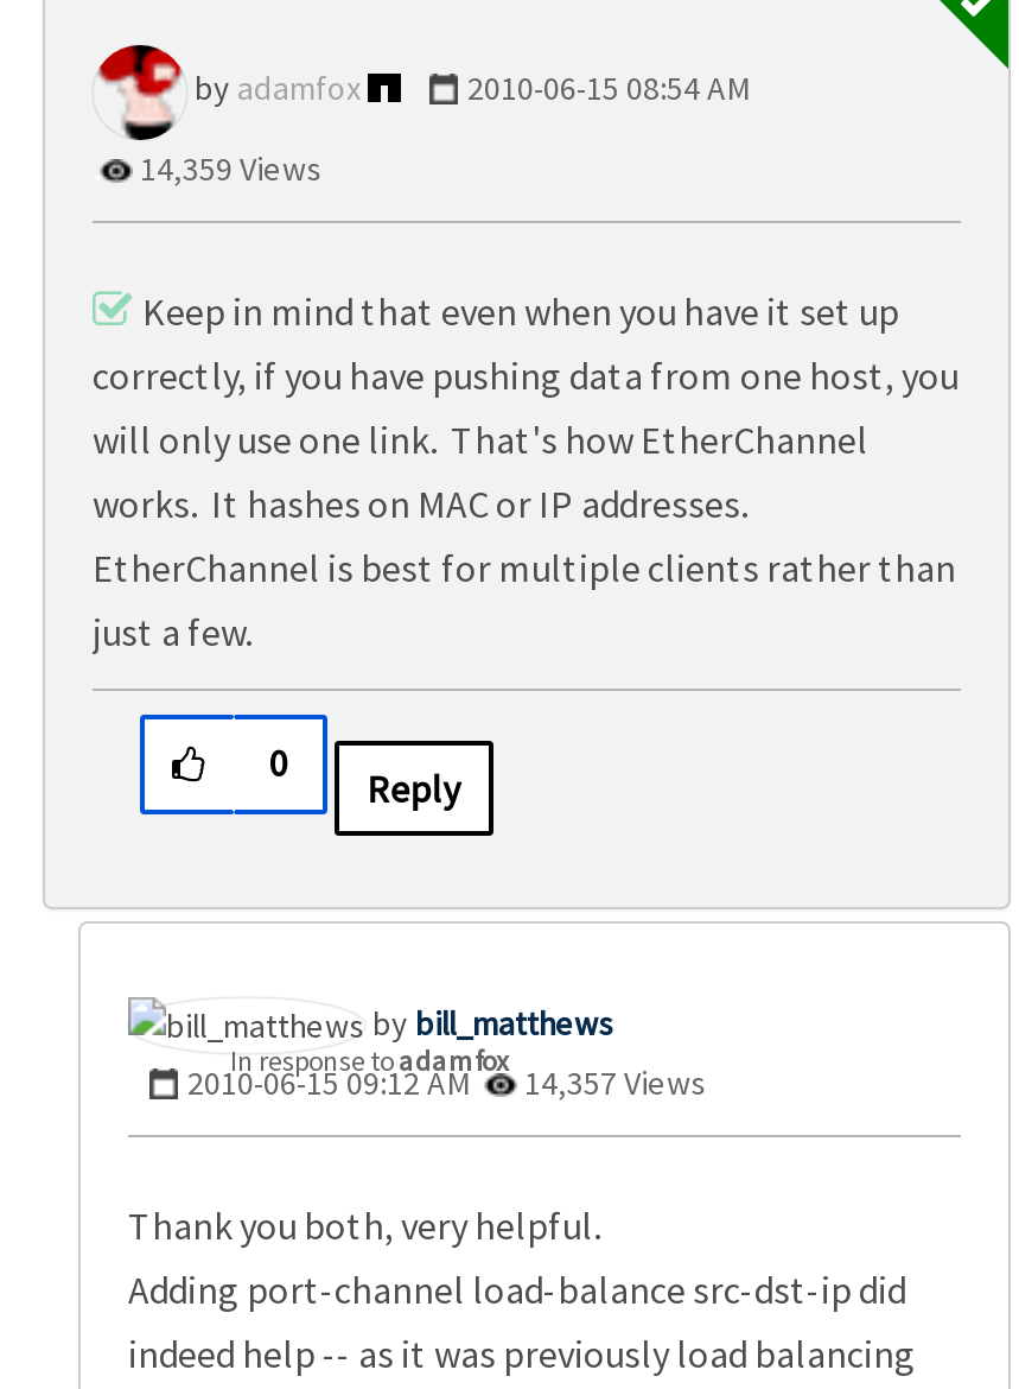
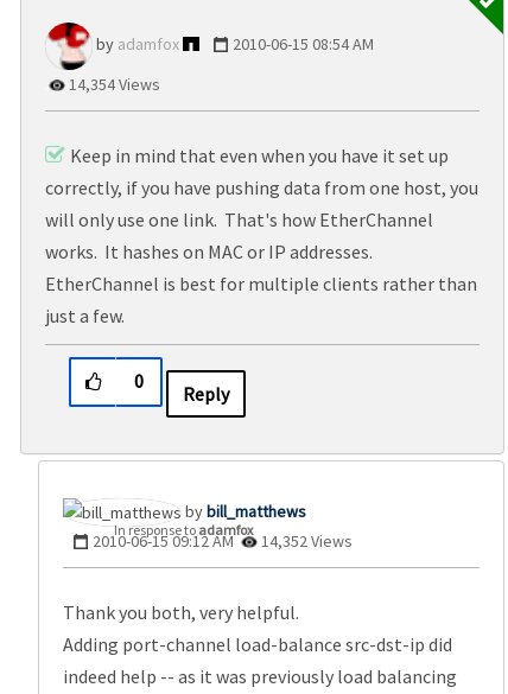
[133,147,323,189] 14,359 Views -> [65,73,160,95] 14,354 Views
[187,1062,707,1105] 2010-06-15 09:12 AM 14,357 Views -> [93,531,353,552] 2010-06-15 09:12 AM 14,352 Views

